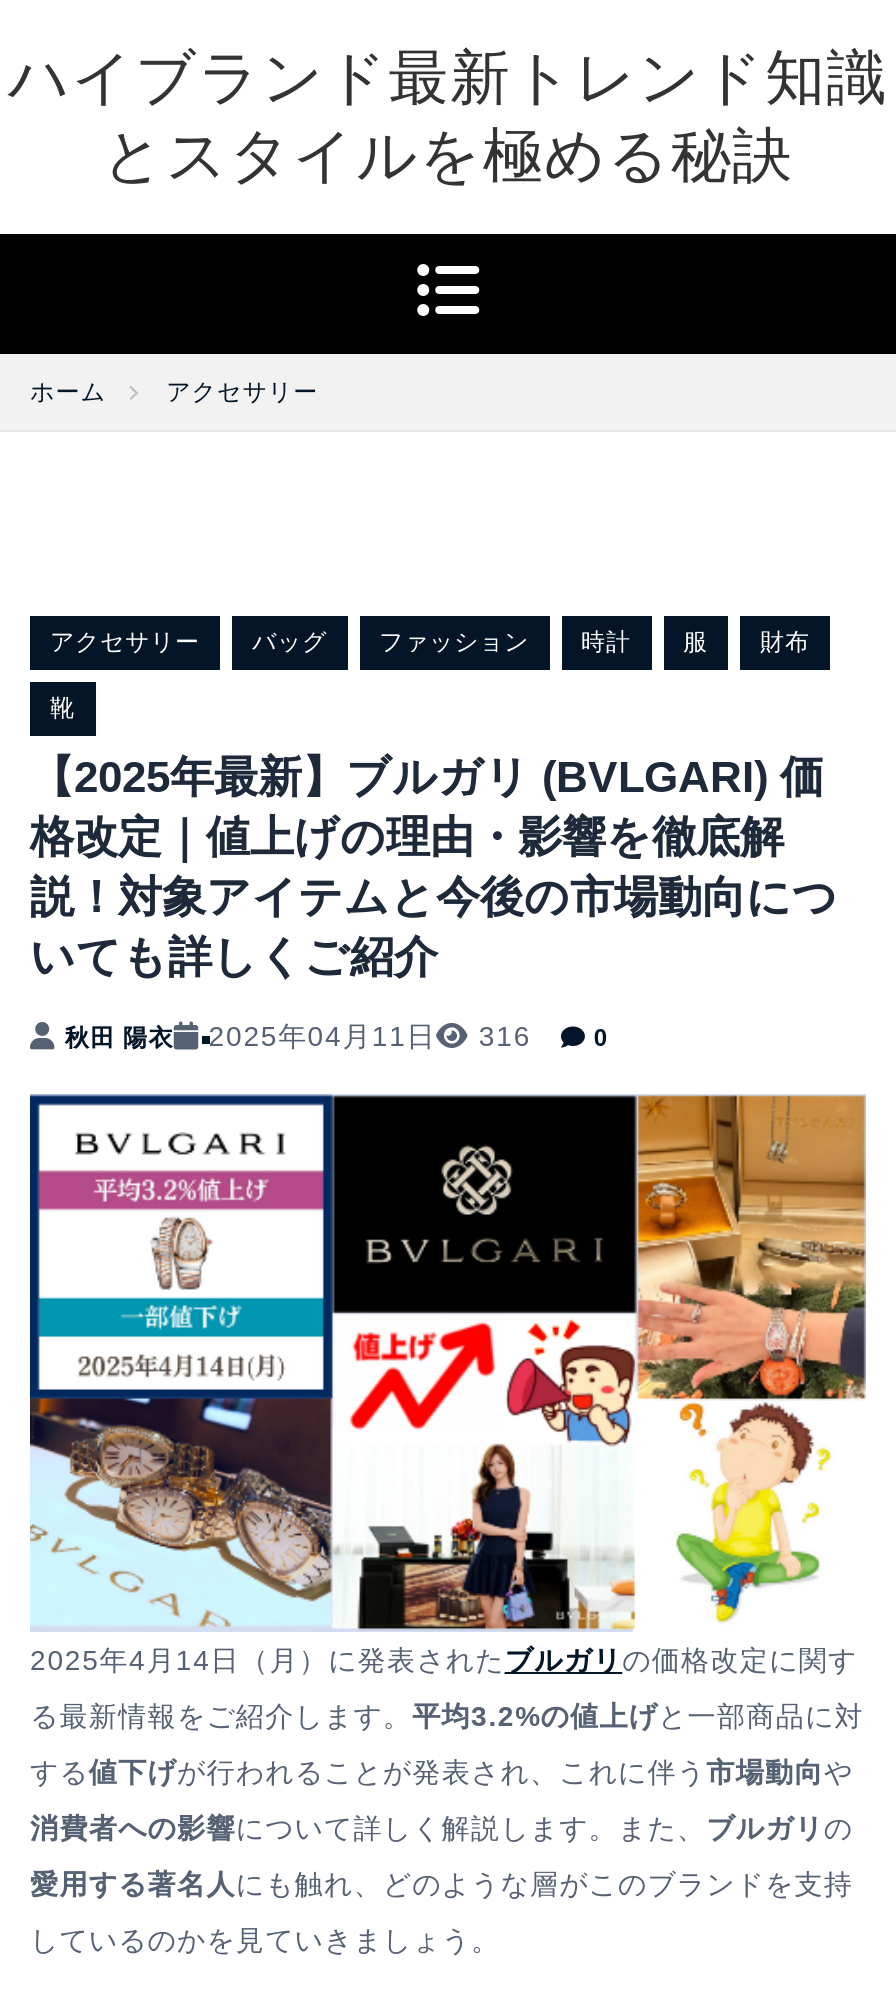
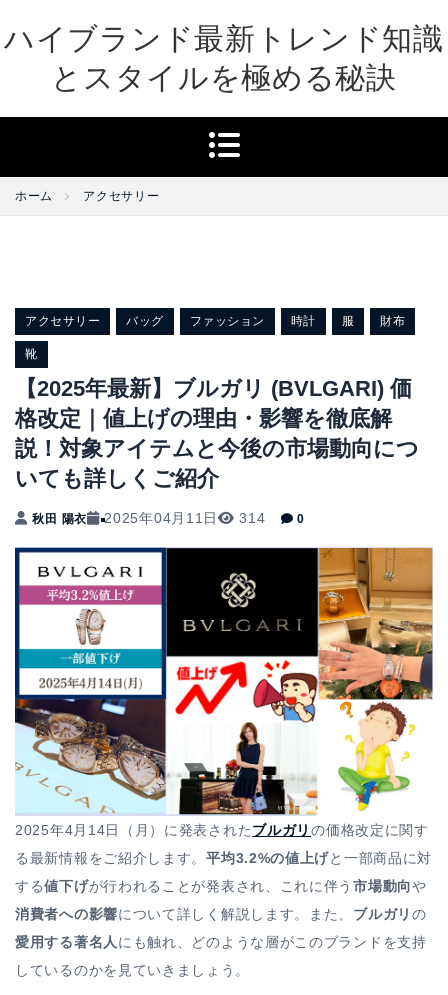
[65,1020,609,1052] 秋田 陽衣 2025年04月11日 316 0 -> [32,510,305,526] 秋田 陽衣 2025年04月11日 314 0

